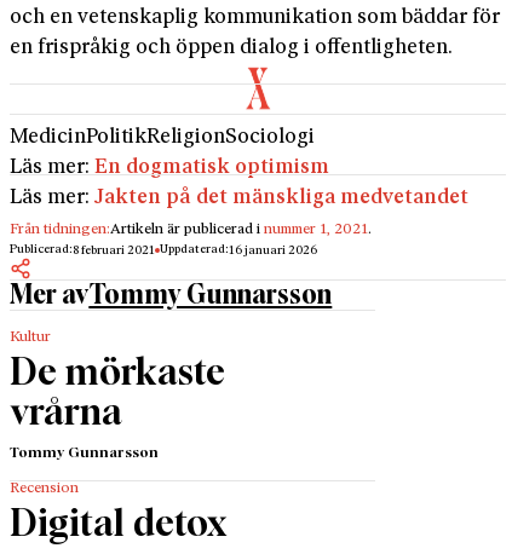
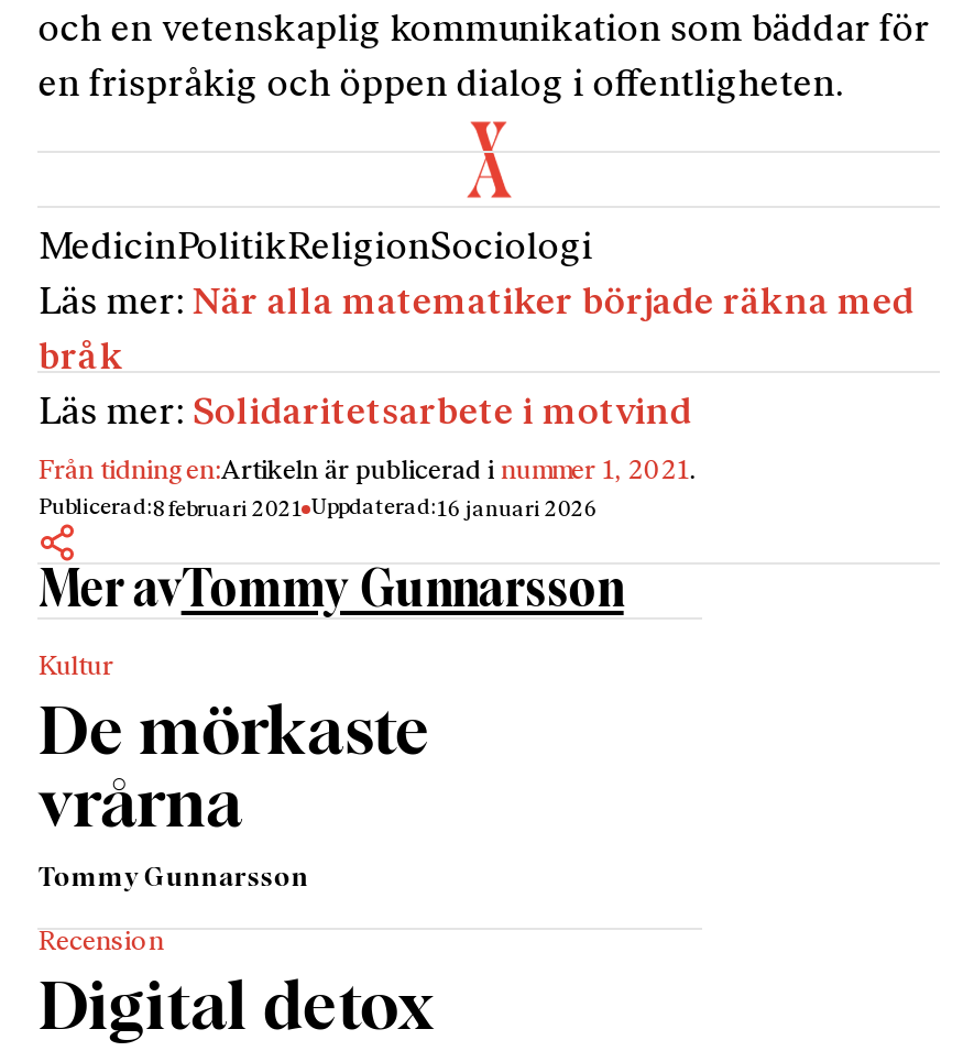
[10,157,469,208] Läs mer: En dogmatisk optimism | Läs mer: Jakten på det mänskliga medvetandet -> [38,285,914,432] Läs mer: När alla matematiker började räkna med | bråk | Läs mer: Solidaritetsarbete i motvind

